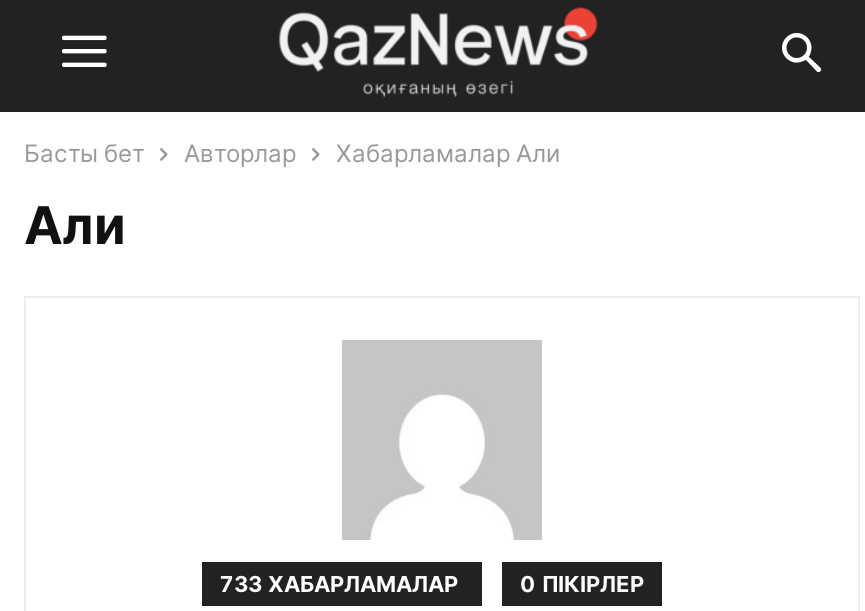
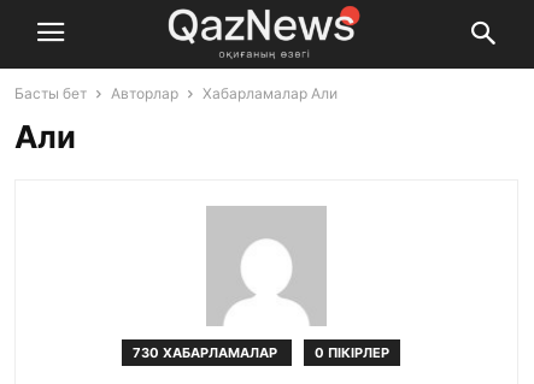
[220,570,464,598] 733 ХАБАРЛАМАЛАР -> [132,344,280,361] 730 ХАБАРЛАМАЛАР

